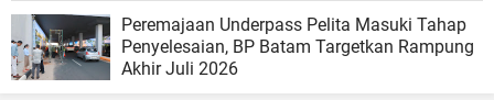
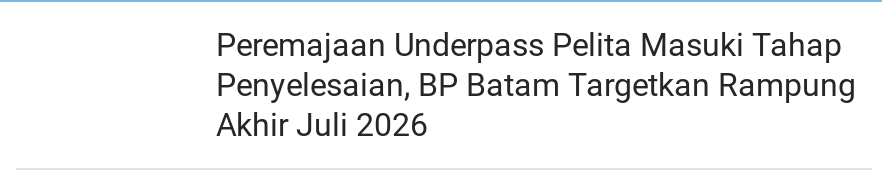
[10,13,111,81] [image] -> none

